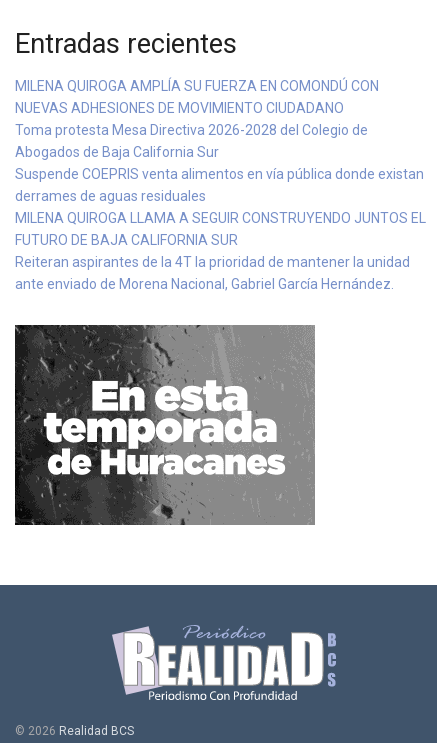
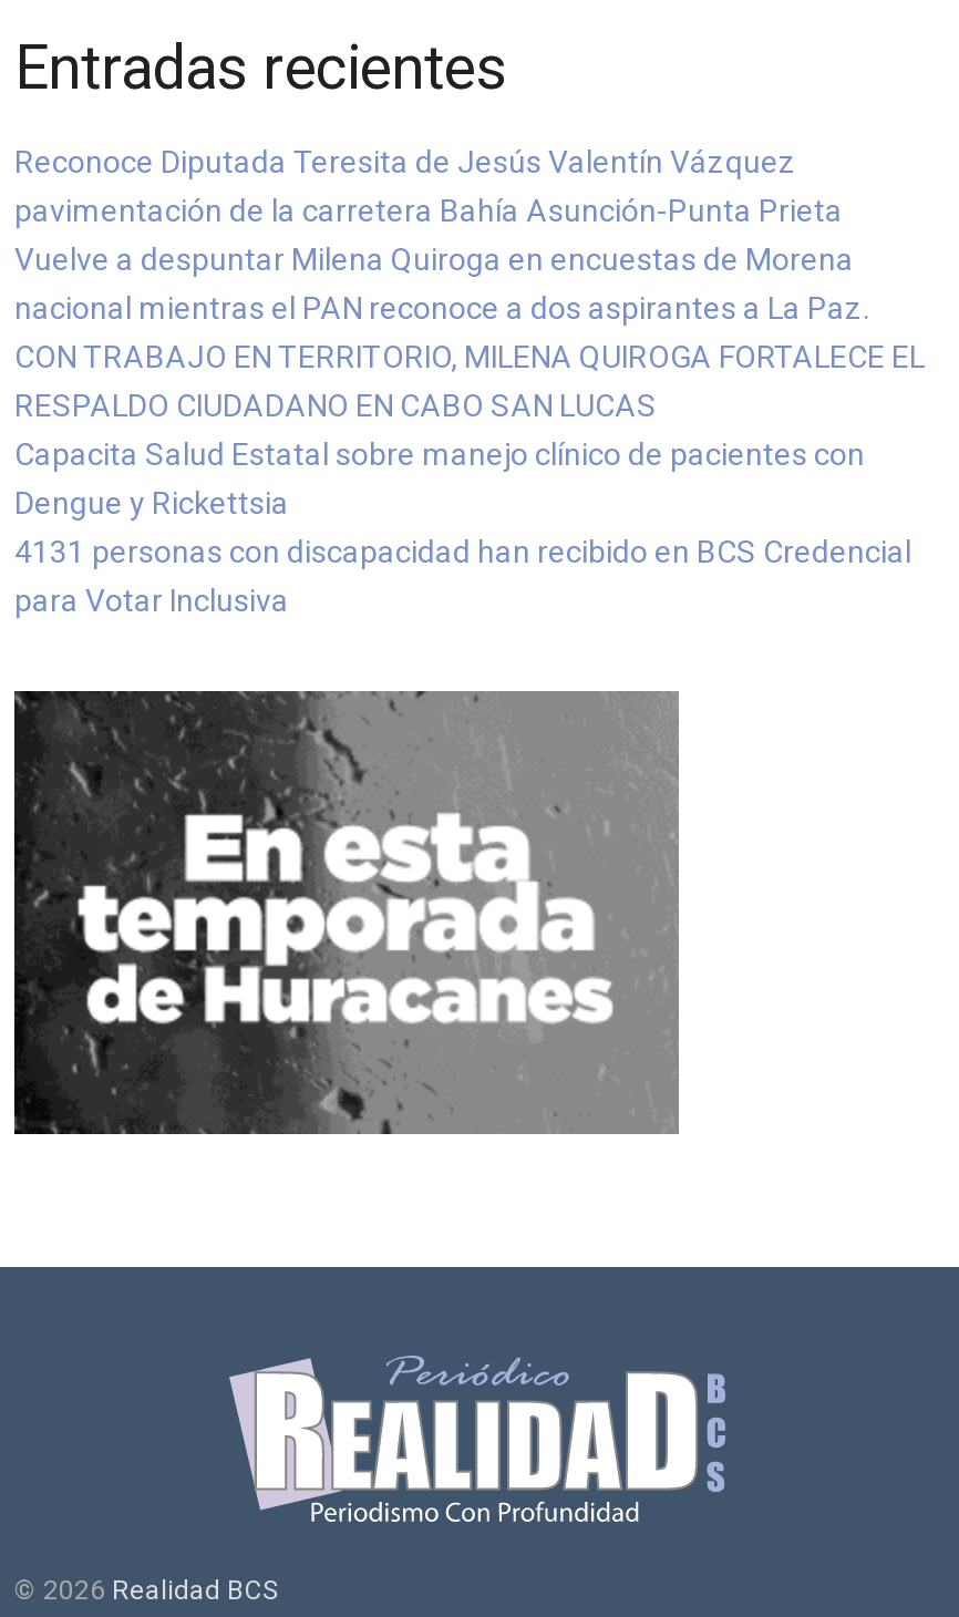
[15,78,426,292] MILENA QUIROGA AMPLÍA SU FUERZA EN COMONDÚ CON | NUEVAS ADHESIONES DE MOVIMIENTO CIUDADANO | Toma protesta Mesa Directiva 2026-2028 del Colegio de | Abogados de Baja California Sur | Suspende COEPRIS venta alimentos en vía pública donde existan | derrames de aguas residuales | MILENA QUIROGA LLAMA A SEGUIR CONSTRUYENDO JUNTOS EL | FUTURO DE BAJA CALIFORNIA SUR | Reiteran aspirantes de la 4T la prioridad de mantener la unidad | ante enviado de Morena Nacional, Gabriel García Hernández. -> [14,145,925,619] Reconoce Diputada Teresita de Jesús Valentín Vázquez | pavimentación de la carretera Bahía Asunción-Punta Prieta | Vuelve a despuntar Milena Quiroga en encuestas de Morena | nacional mientras el PAN reconoce a dos aspirantes a La Paz. | CON TRABAJO EN TERRITORIO, MILENA QUIROGA FORTALECE EL | RESPALDO CIUDADANO EN CABO SAN LUCAS | Capacita Salud Estatal sobre manejo clínico de pacientes con | Dengue y Rickettsia | 4131 personas con discapacidad han recibido en BCS Credencial | para Votar Inclusiva

